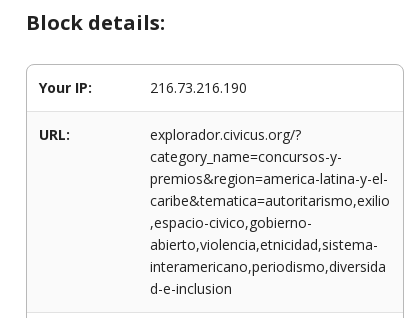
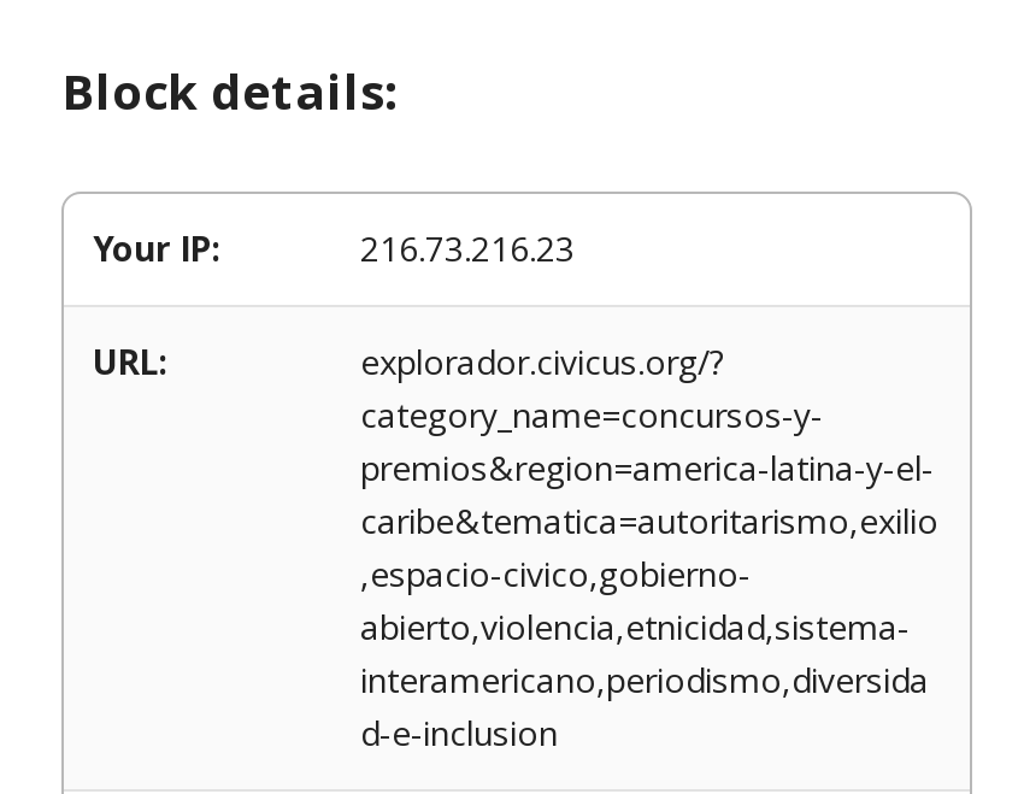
[150,78,247,97] 216.73.216.190 -> [360,225,575,271] 216.73.216.23

